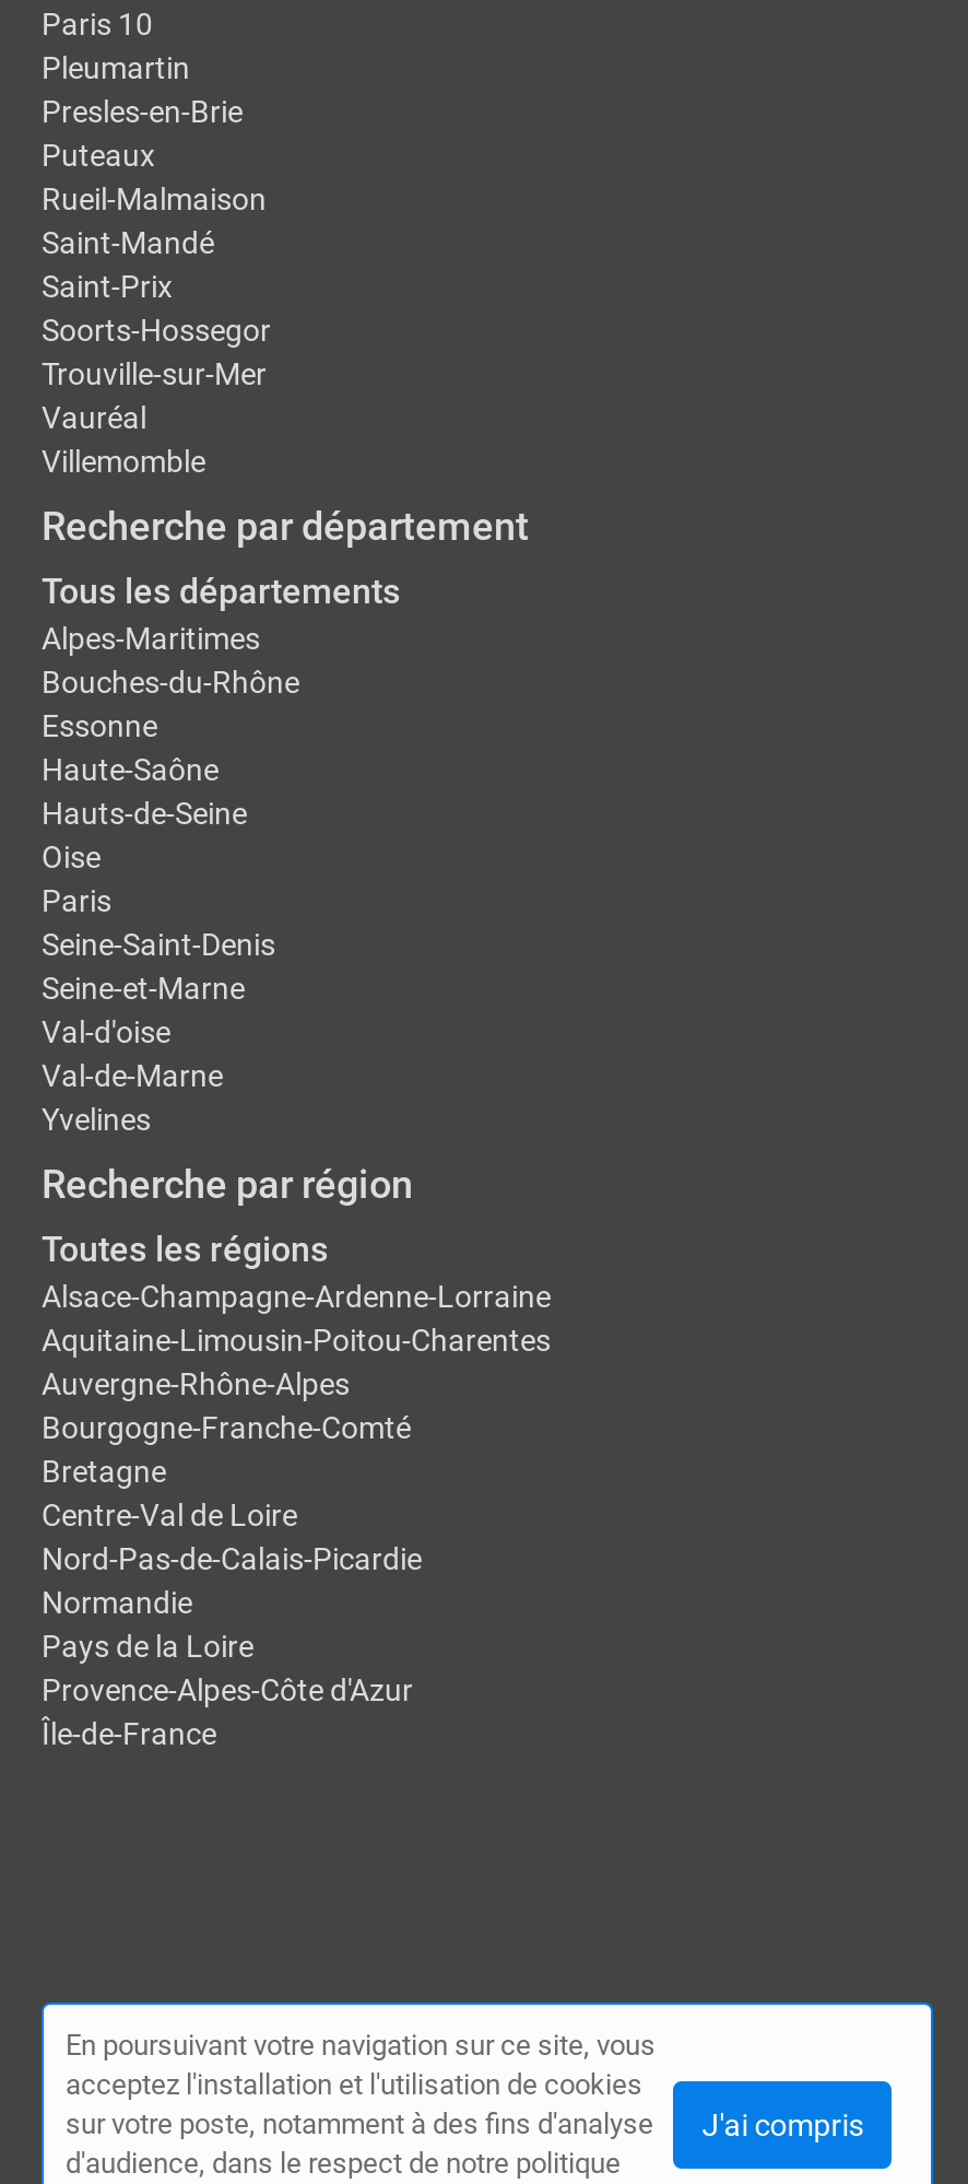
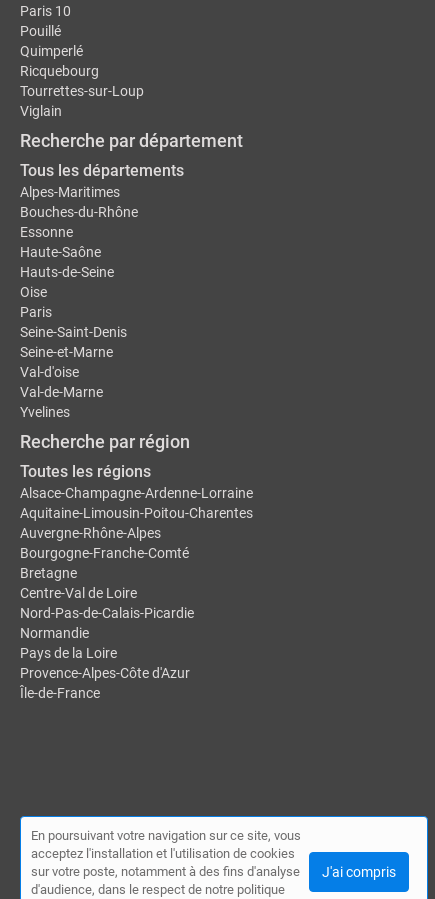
[42,50,271,479] Pleumartin | Presles-en-Brie | Puteaux | Rueil-Malmaison | Saint-Mandé | Saint-Prix | Soorts-Hossegor | Trouville-sur-Mer | Vauréal | Villemomble -> [20,23,144,119] Pouillé | Quimperlé | Ricquebourg | Tourrettes-sur-Loup | Viglain

